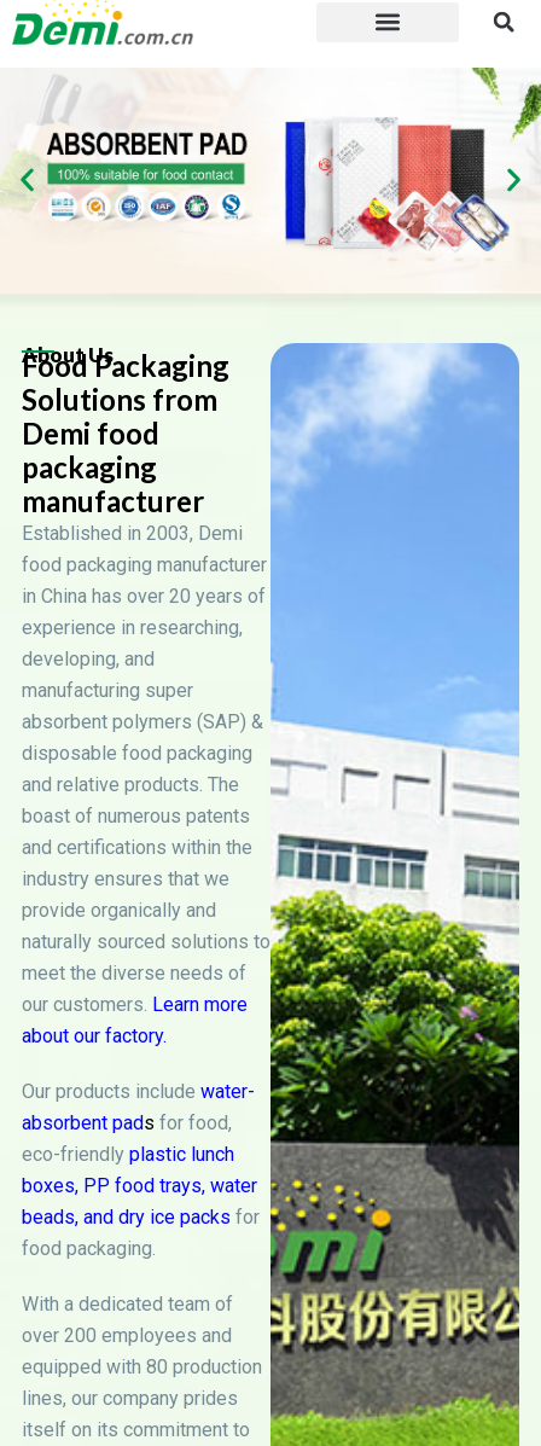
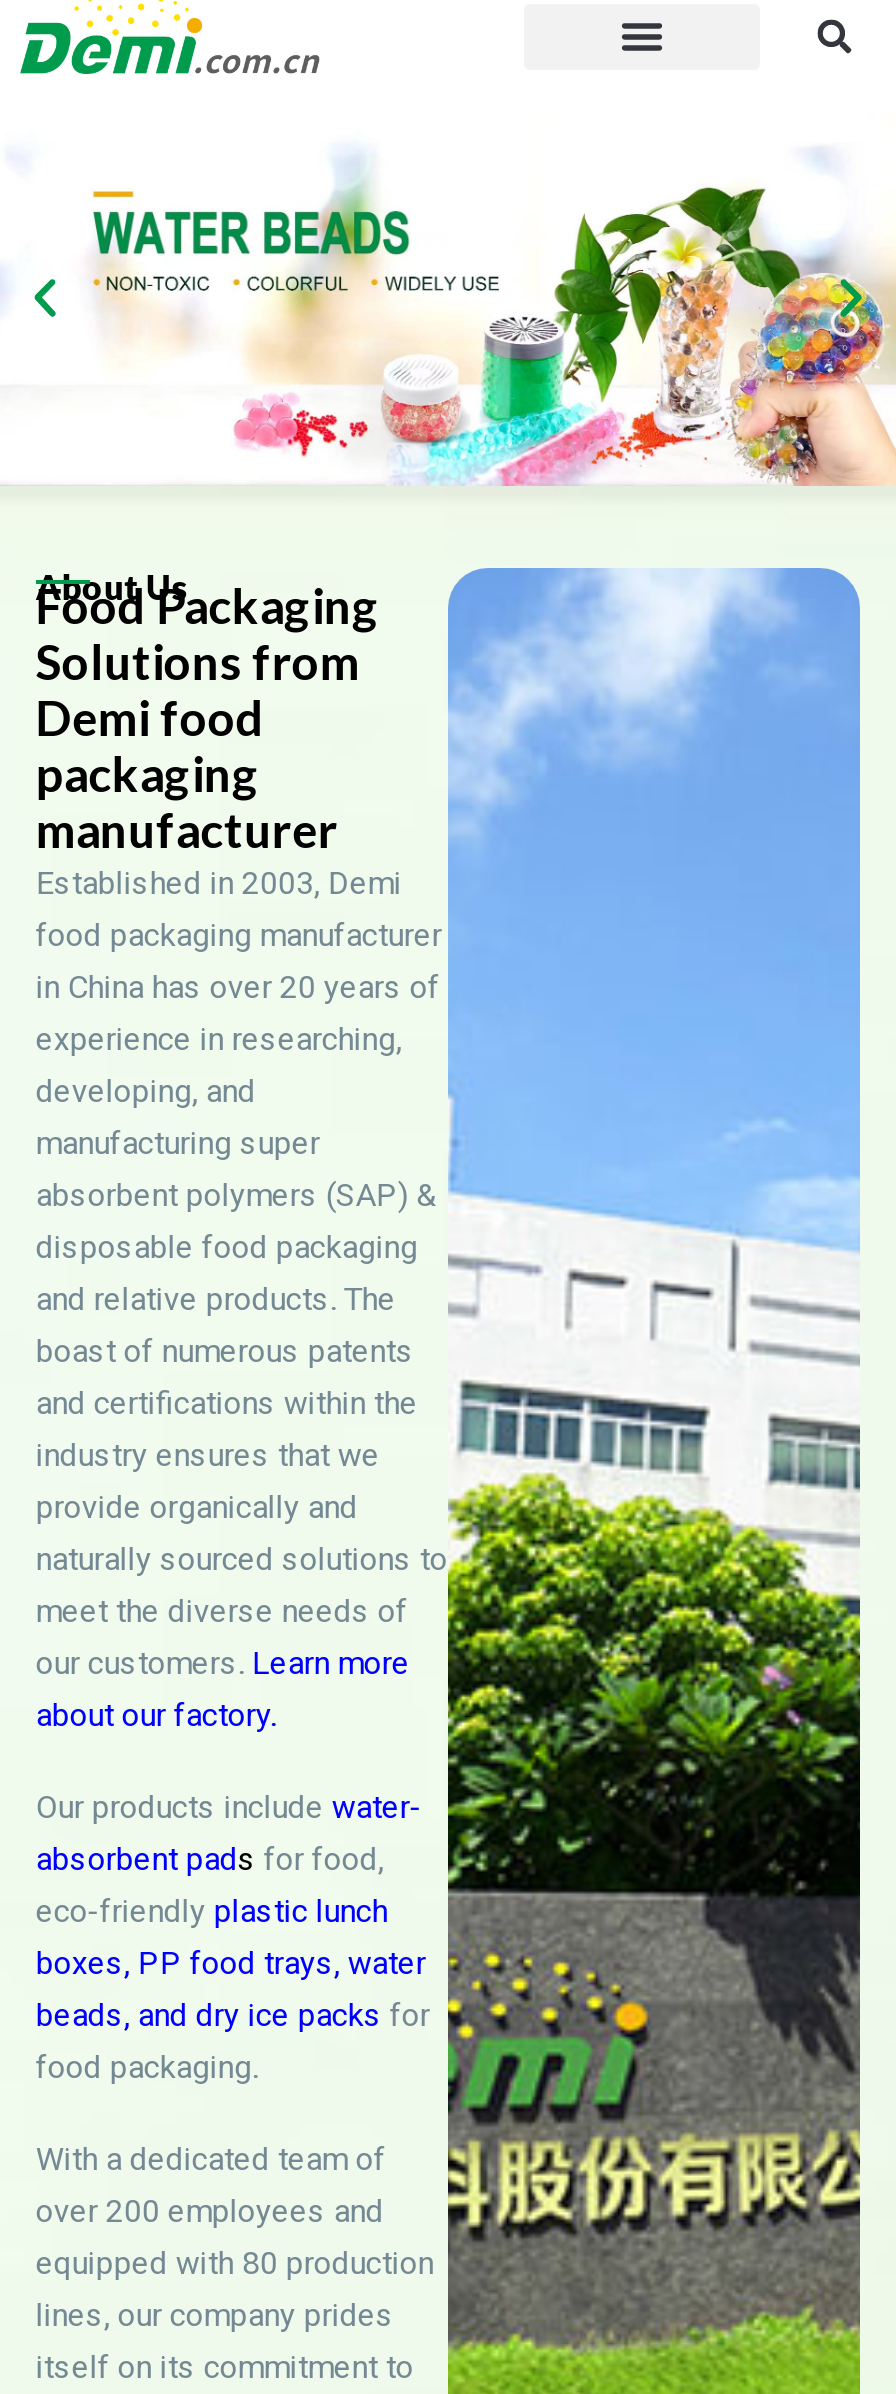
[4,66,537,294] [image] -> [6,112,890,486] [image]

